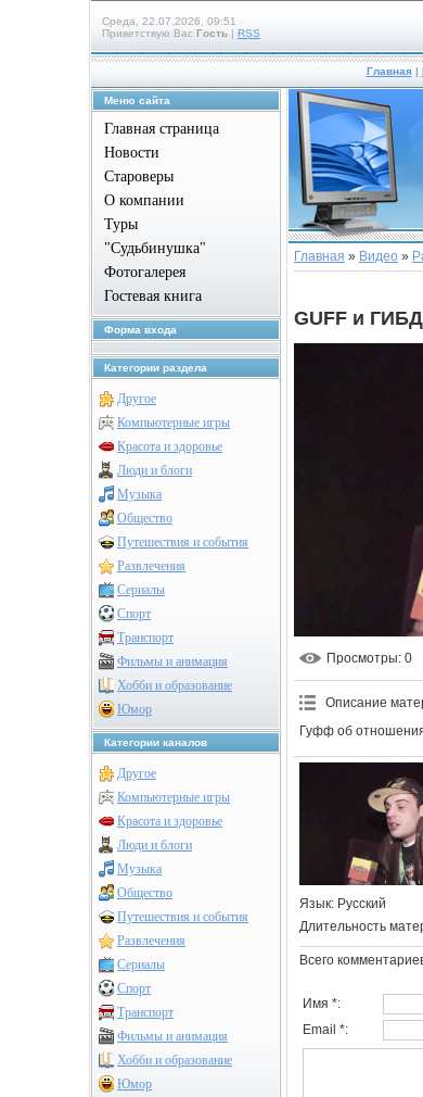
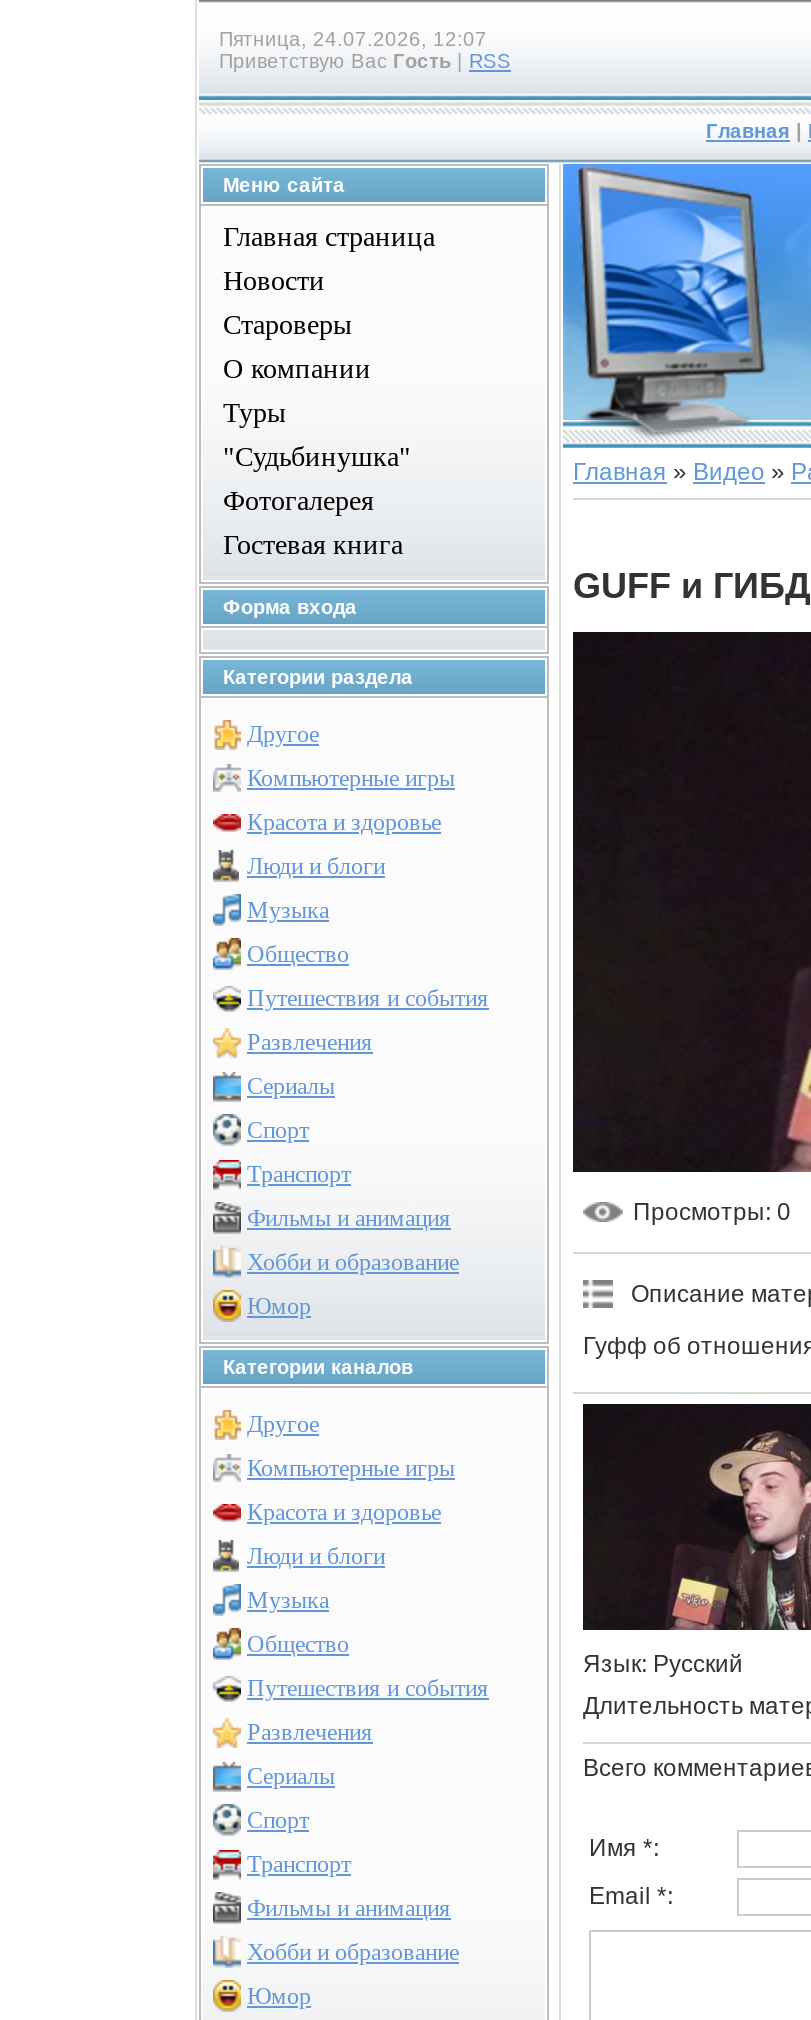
[102,15,236,27] Среда, 22.07.2026, 09:51 -> [219,28,487,50] Пятница, 24.07.2026, 12:07

